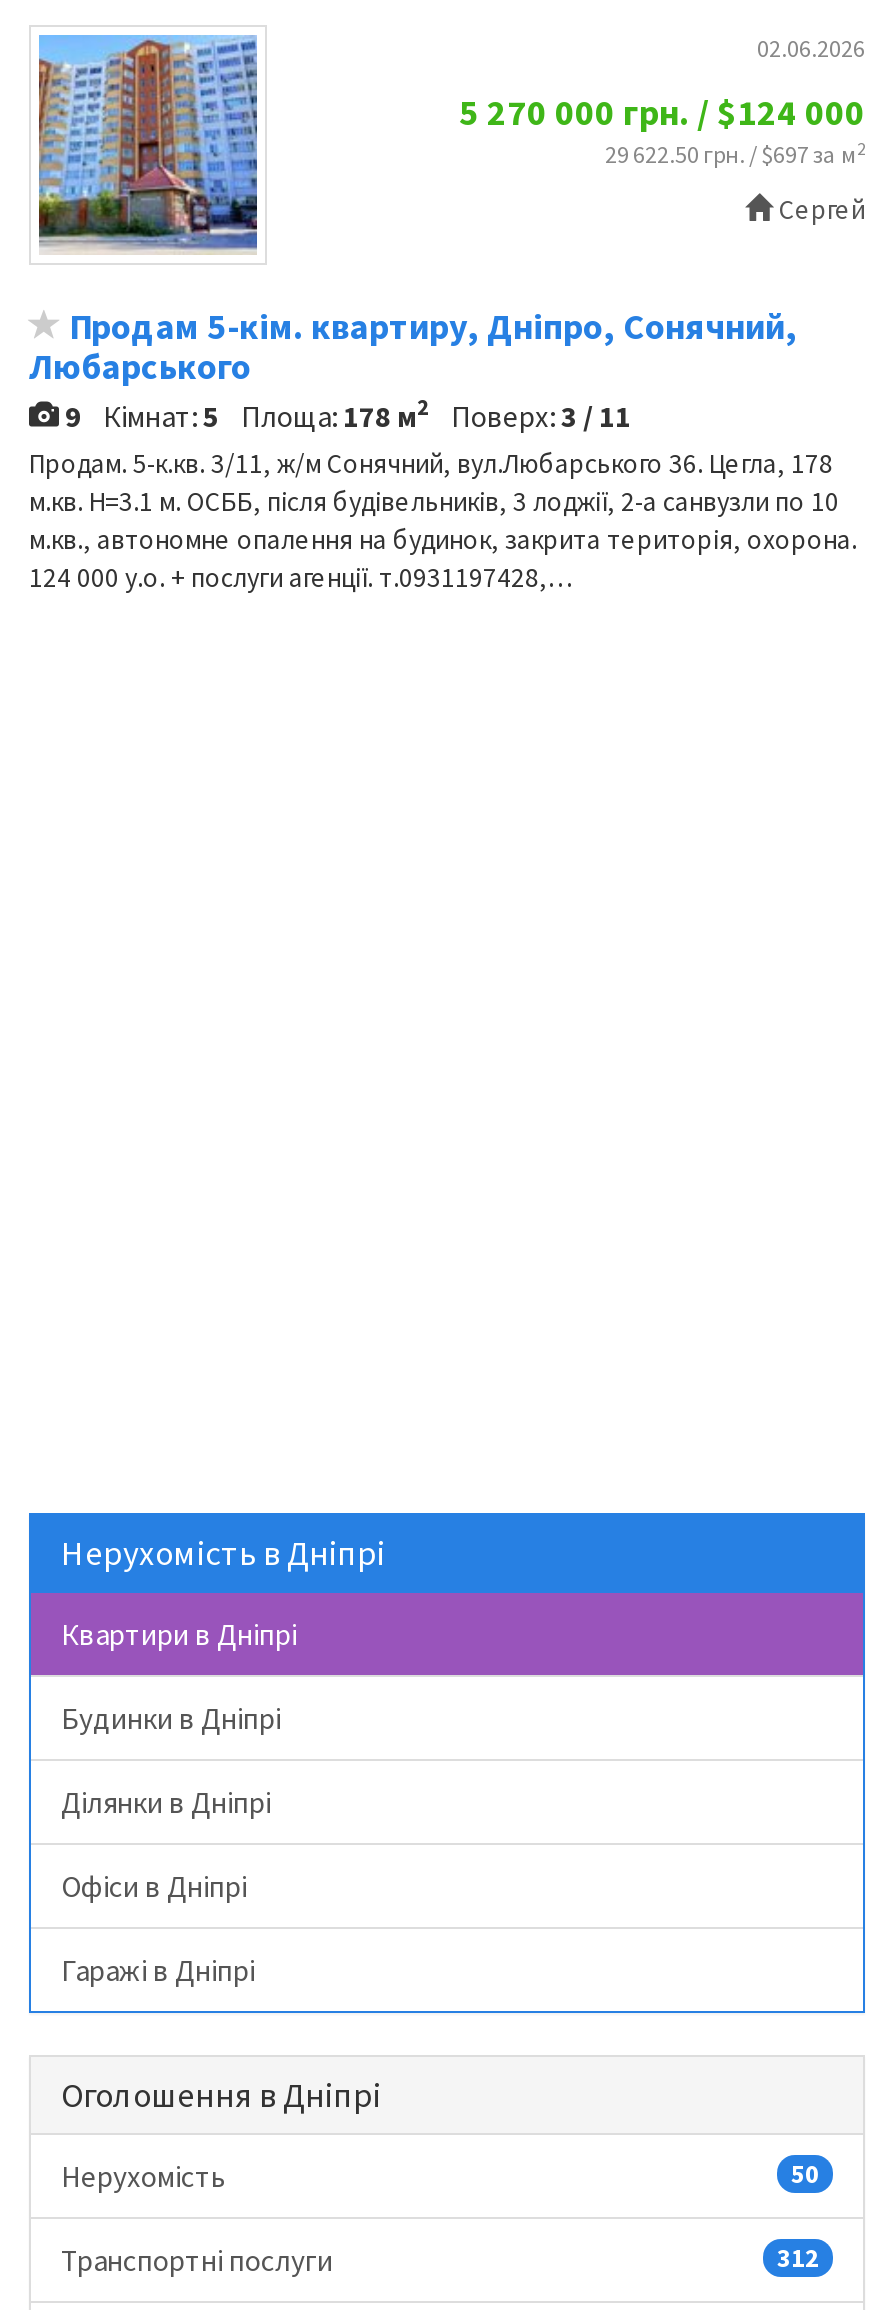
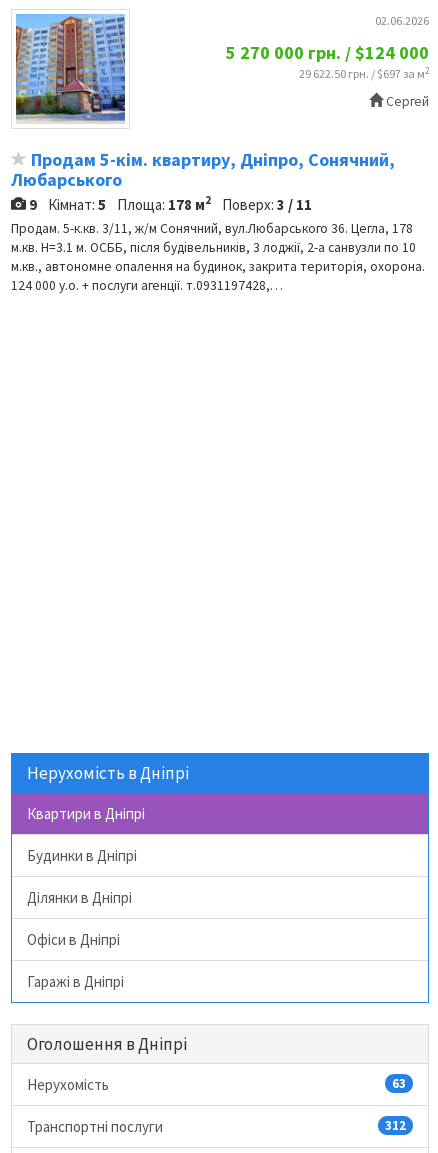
[791,2156,819,2190] 50 -> [392,1075,406,1092] 63

